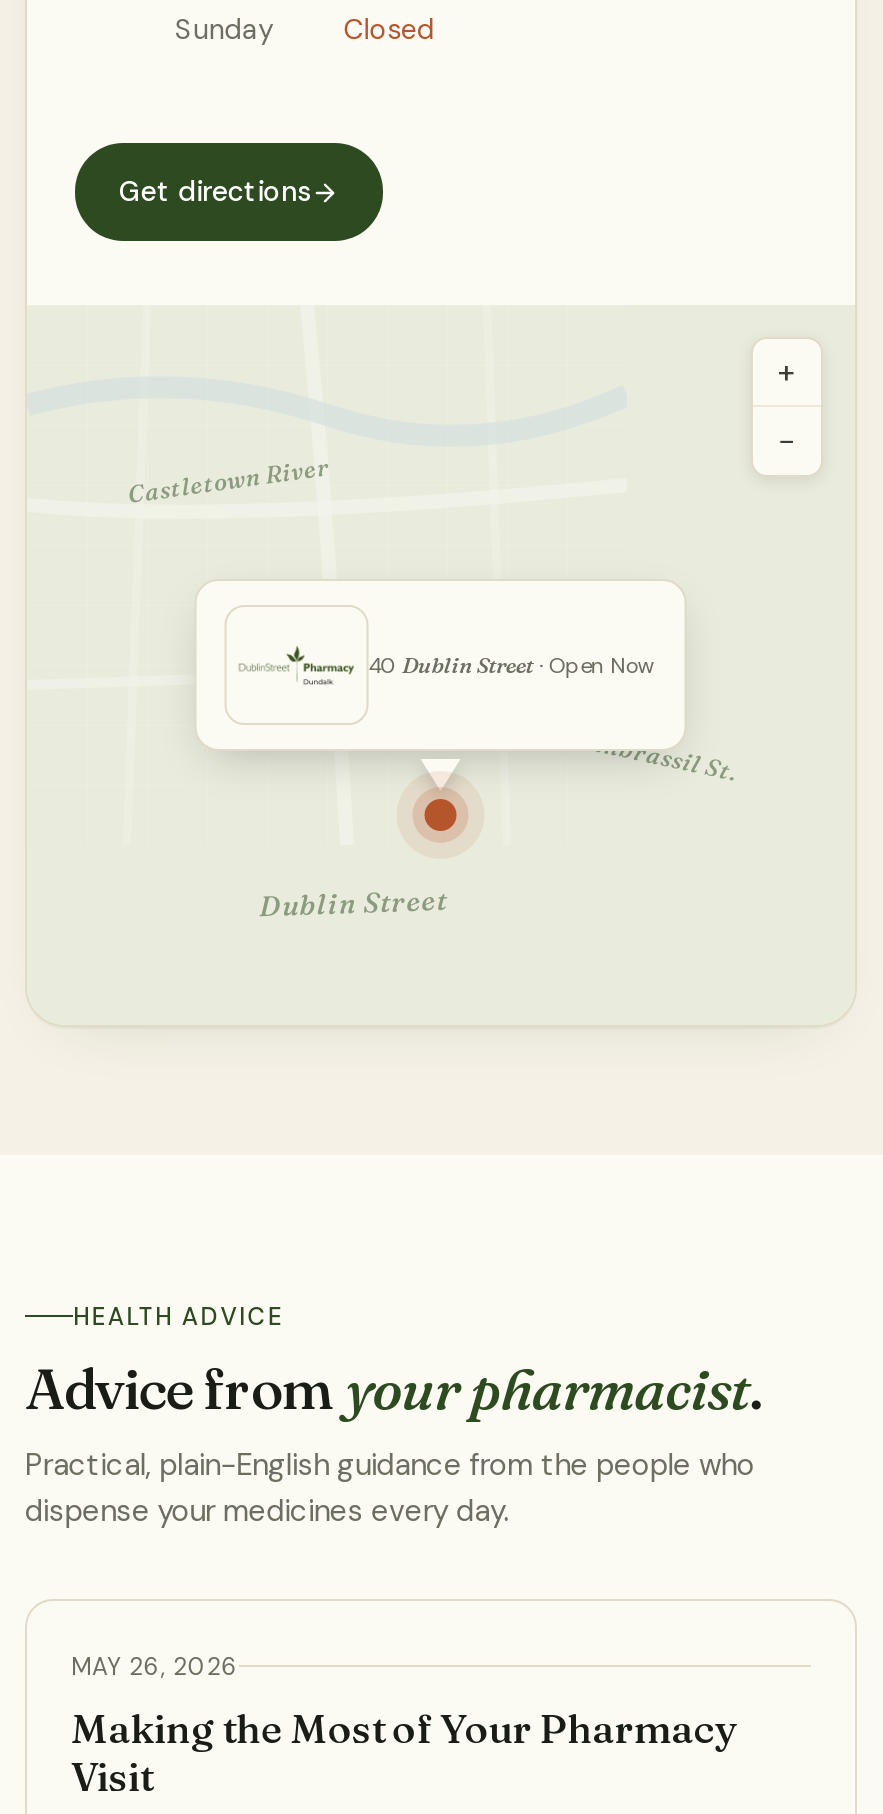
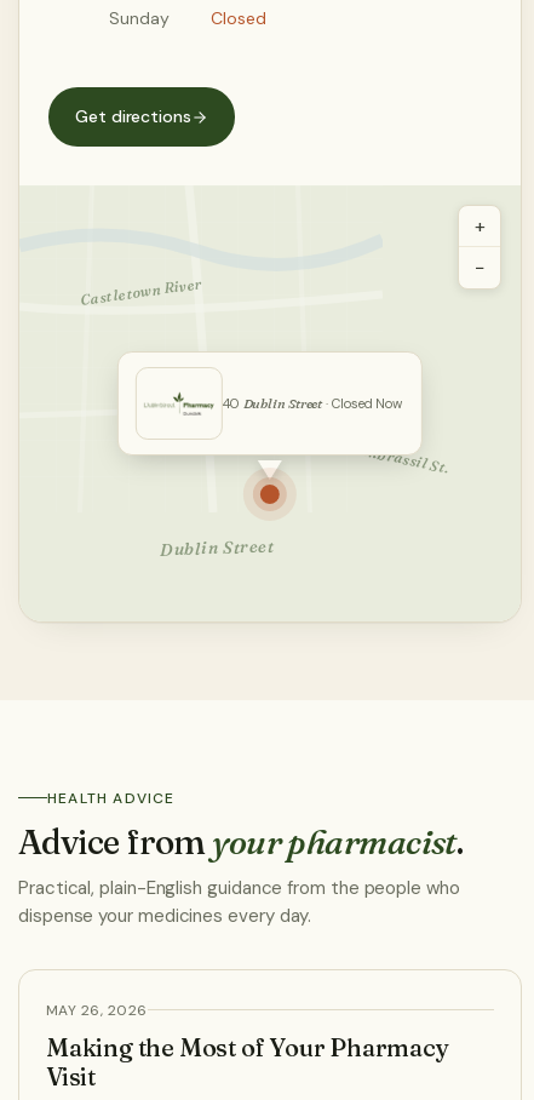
[369,651,653,679] 40 Dublin Street · Open Now -> [223,395,402,412] 40 Dublin Street · Closed Now

